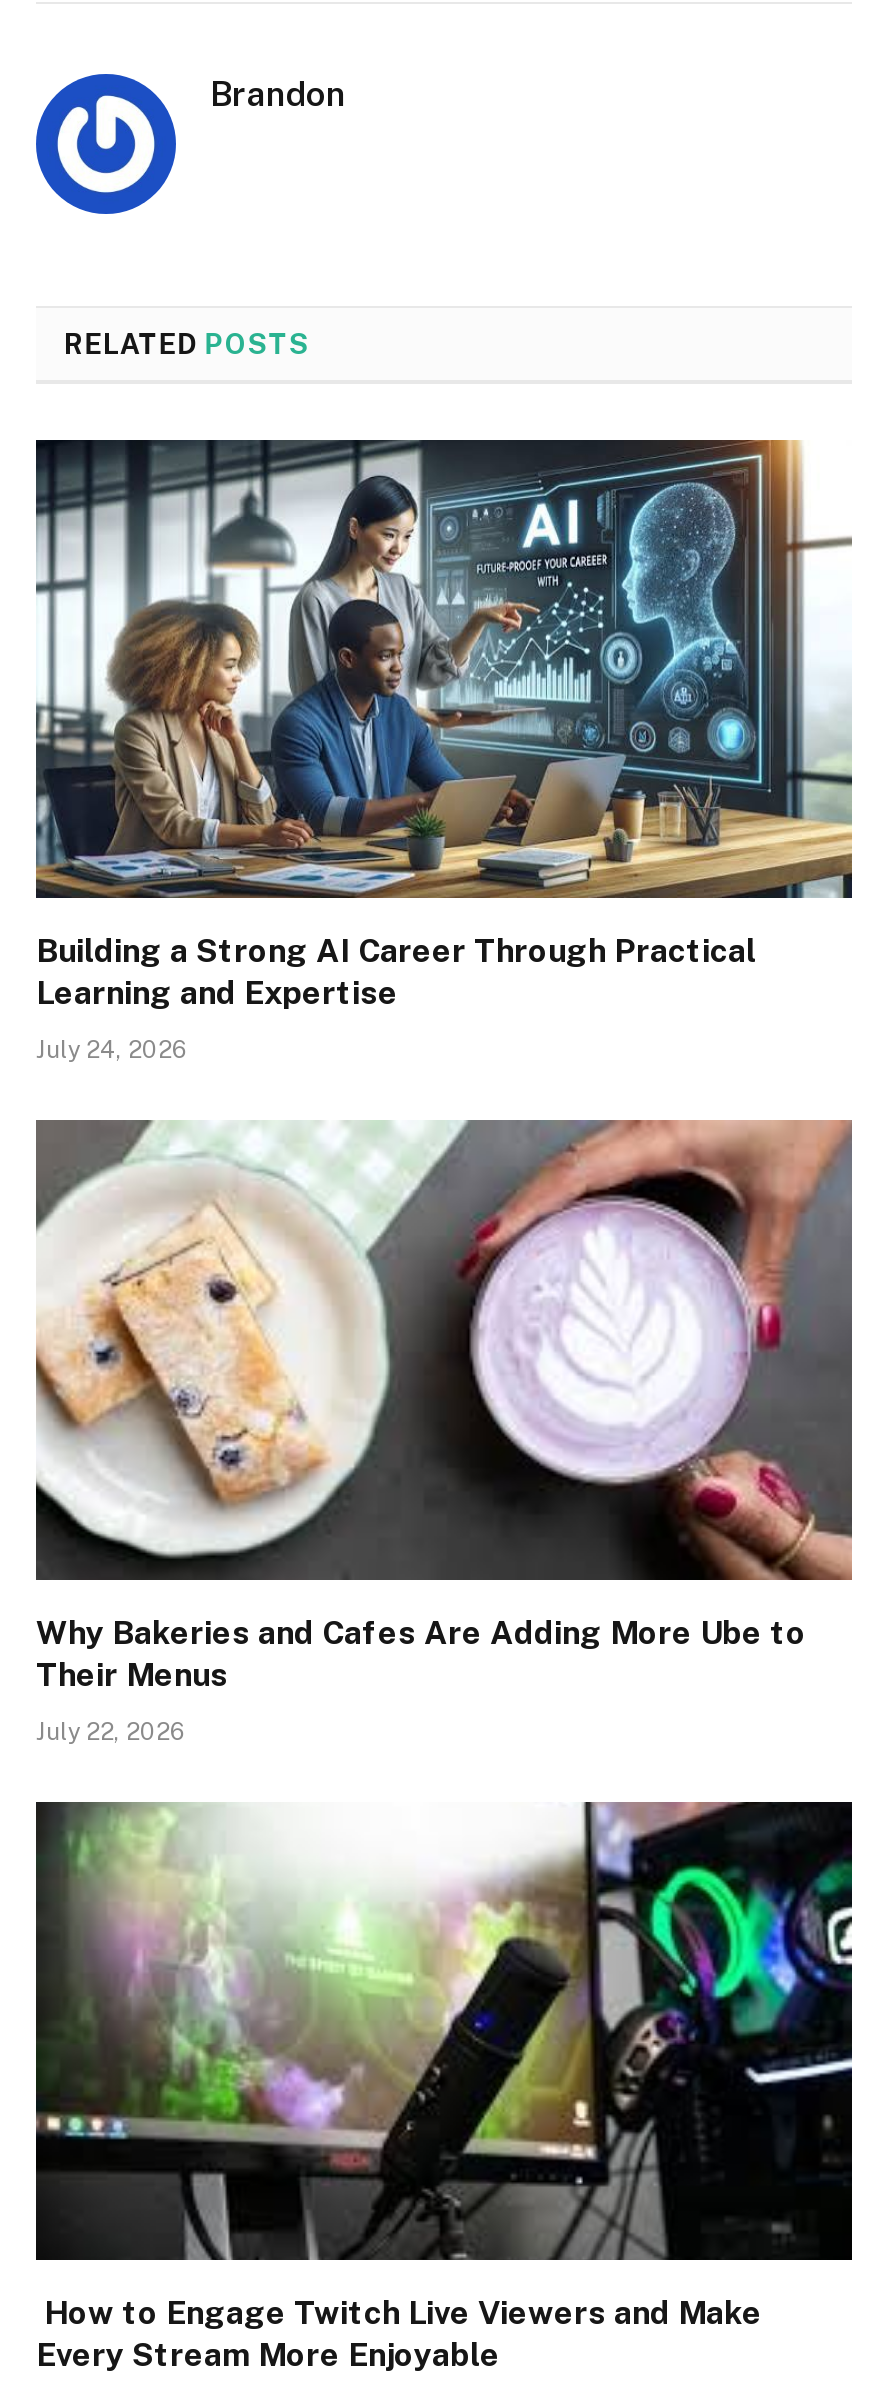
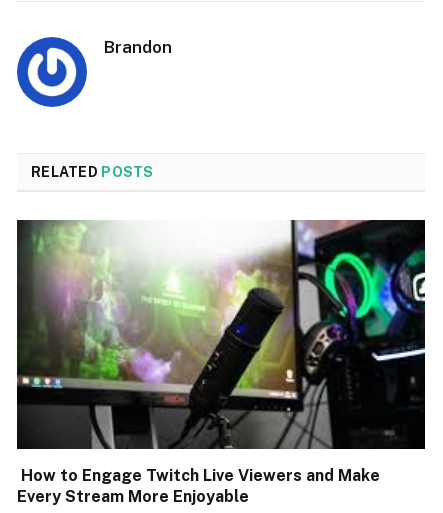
[34,438,854,1065] [image] | Building a Strong AI Career Through Practical | Learning and Expertise | July 24, 2026 -> none
[34,1118,854,1746] [image] | Why Bakeries and Cafes Are Adding More Ube to | Their Menus | July 22, 2026 -> none

